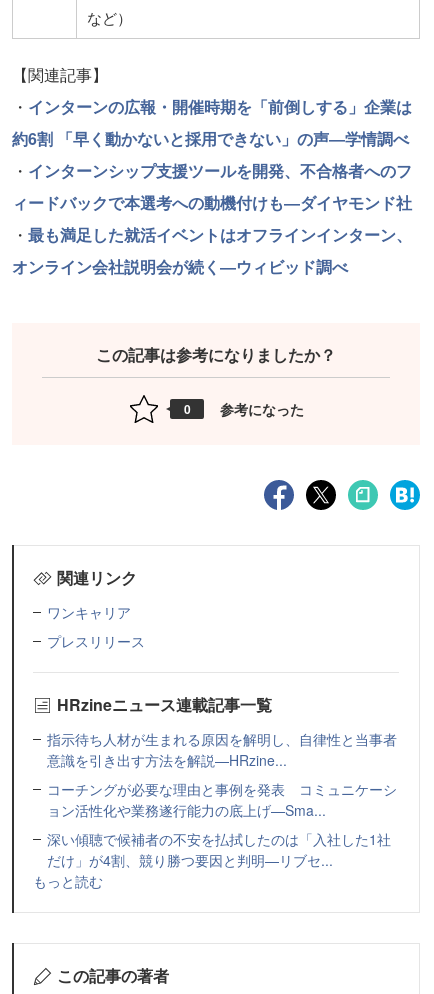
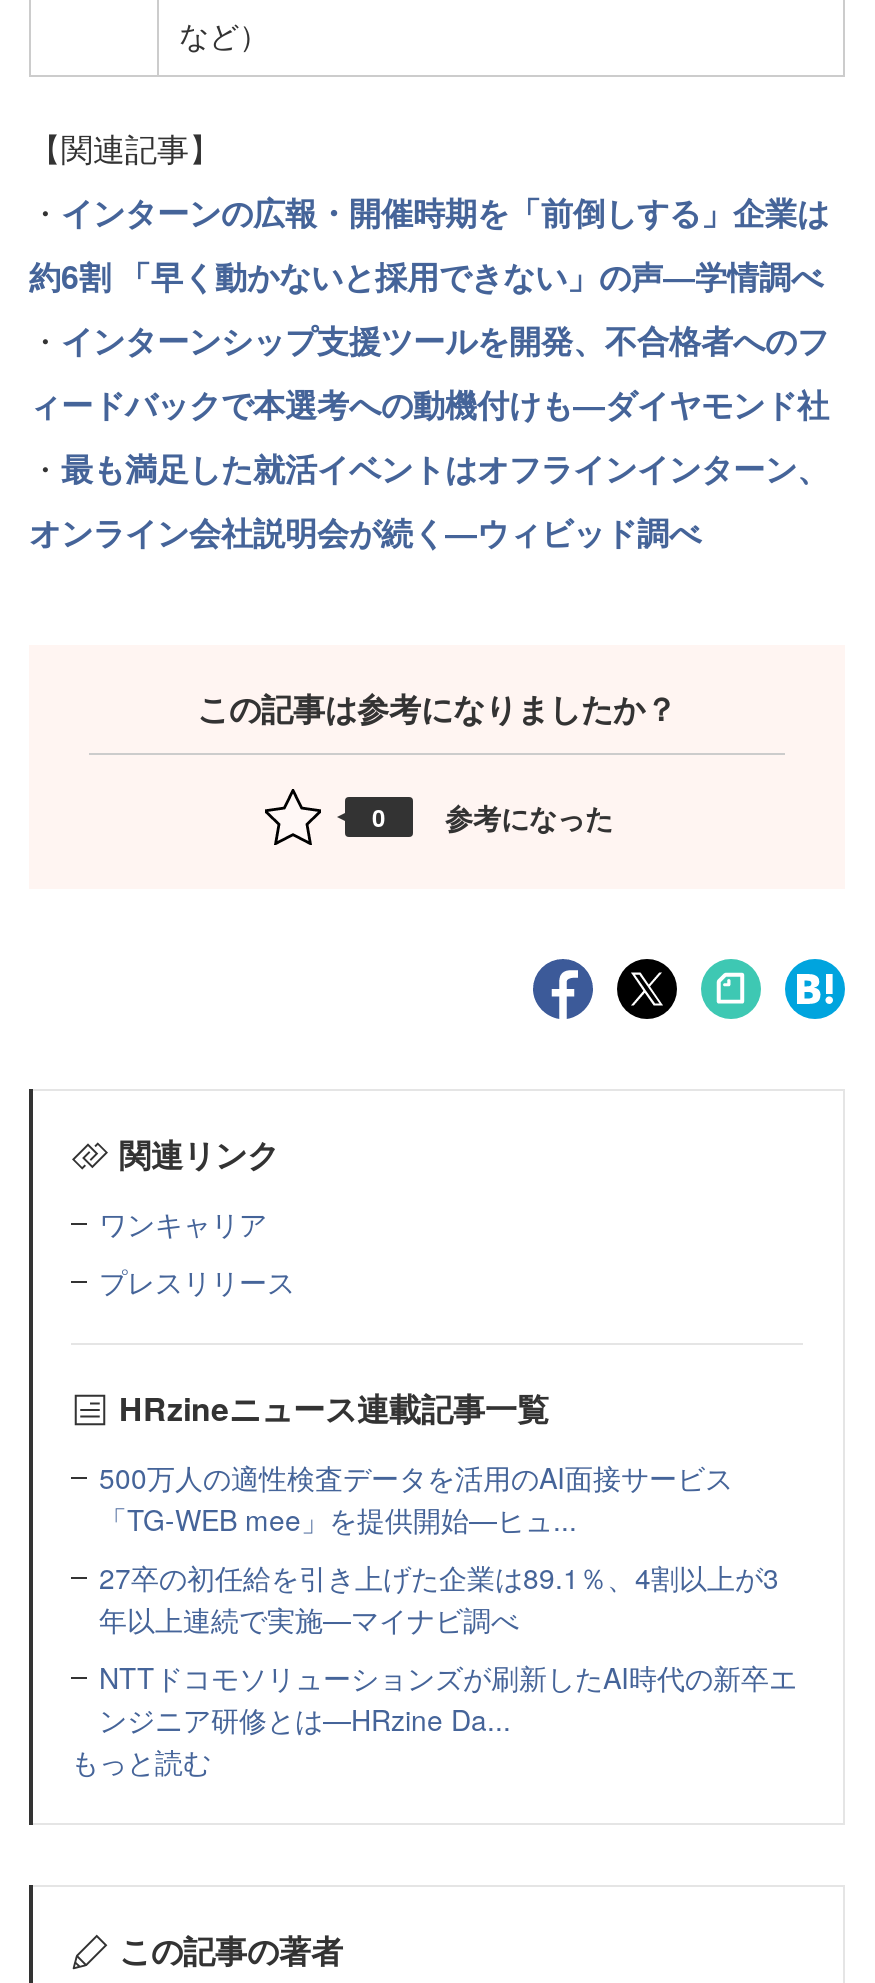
[47,729,397,870] 指示待ち人材が生まれる原因を解明し、自律性と当事者 | 意識を引き出す方法を解説—HRzine... | コーチングが必要な理由と事例を発表 コミュニケーシ | ョン活性化や業務遂行能力の底上げ—Sma... | 深い傾聴で候補者の不安を払拭したのは「入社した1社 | だけ」が4割、競り勝つ要因と判明—リブセ... -> [99,1457,797,1739] 500万人の適性検査データを活用のAI面接サービス | 「TG-WEB mee」を提供開始—ヒュ... | 27卒の初任給を引き上げた企業は89.1％、4割以上が3 | 年以上連続で実施—マイナビ調べ | NTTドコモソリューションズが刷新したAI時代の新卒エ | ンジニア研修とは—HRzine Da...

